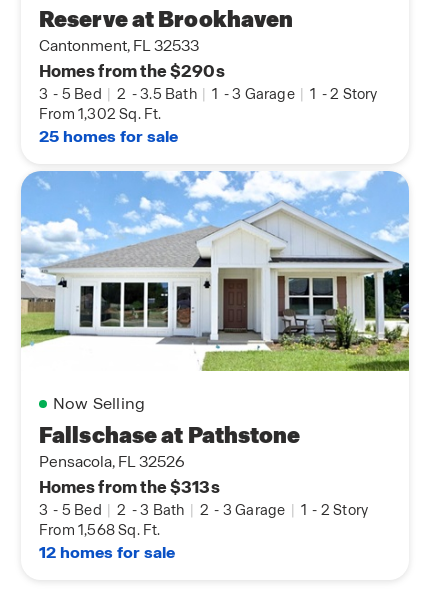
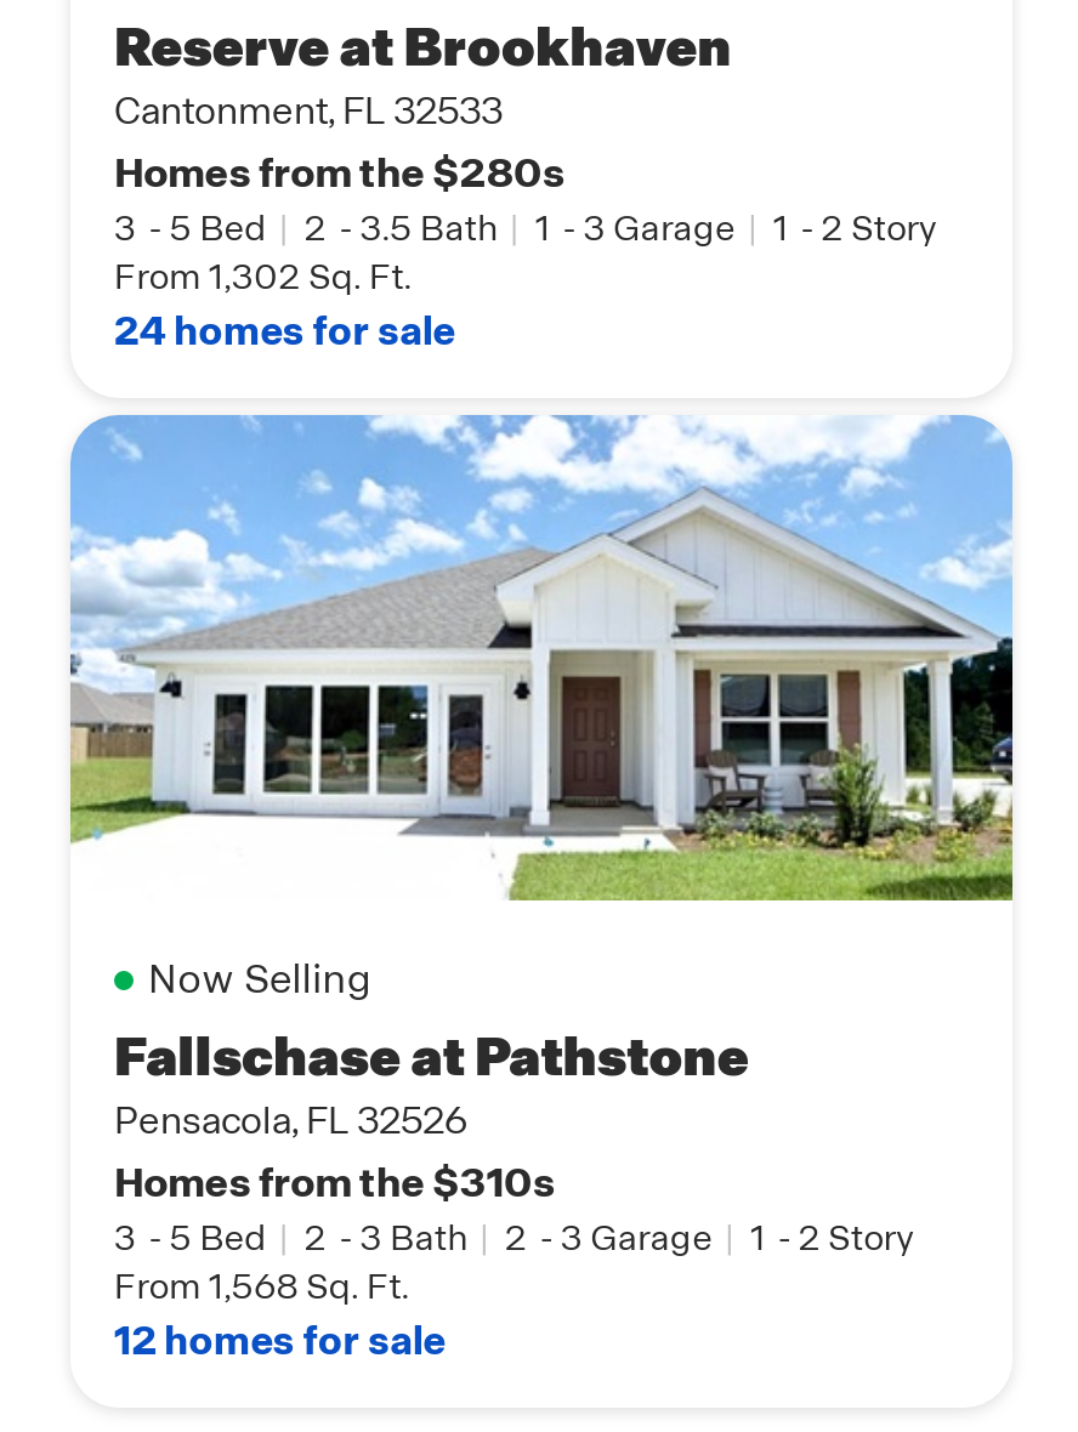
[39,60,225,82] Homes from the $290s -> [114,145,565,198] Homes from the $280s
[39,126,178,147] 25 homes for sale -> [114,305,455,356] 24 homes for sale
[39,476,220,498] Homes from the $313s -> [114,1155,555,1208] Homes from the $310s

